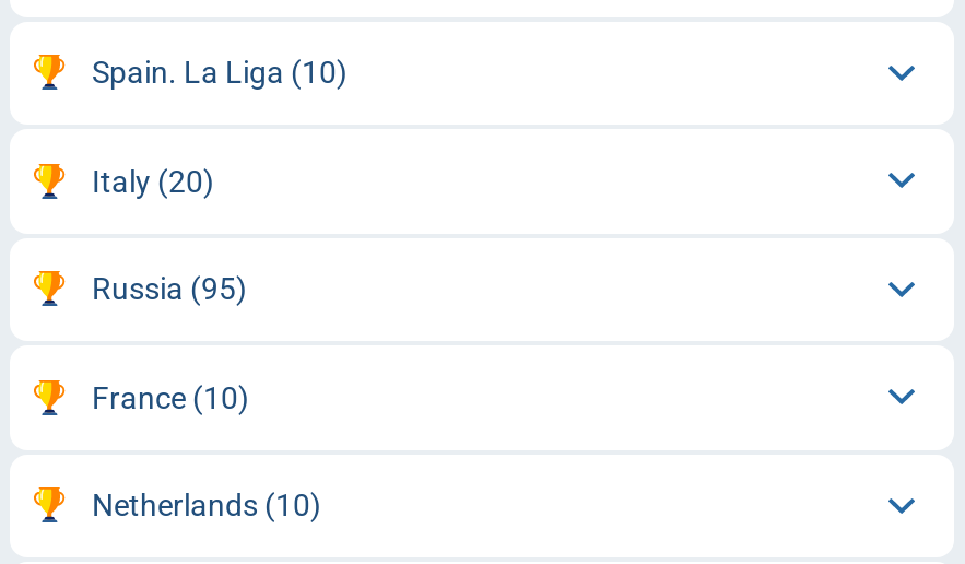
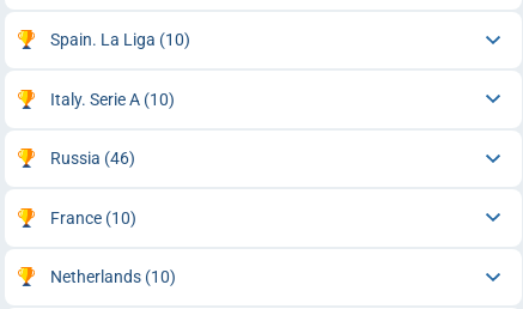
[92,164,214,198] Italy (20) -> [50,90,174,109] Italy. Serie A (10)
[92,272,247,306] Russia (95) -> [50,149,135,168] Russia (46)

